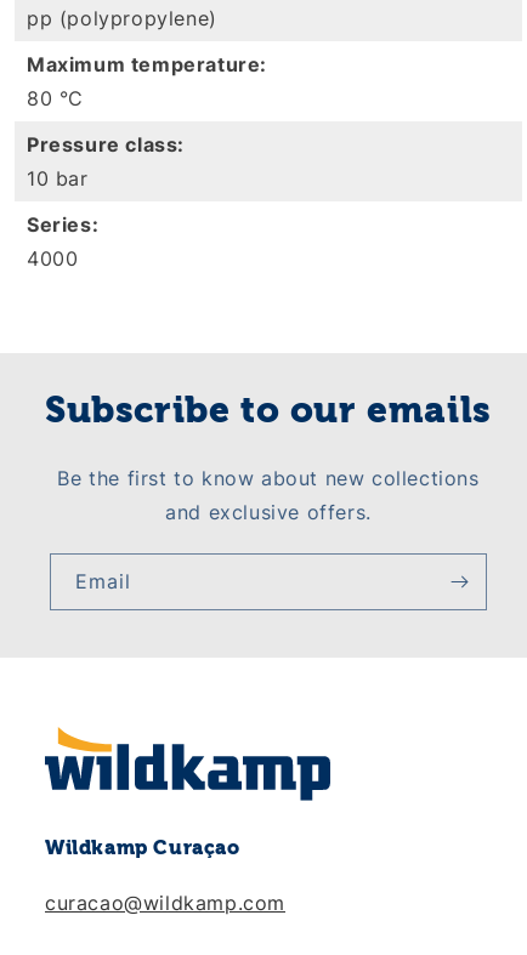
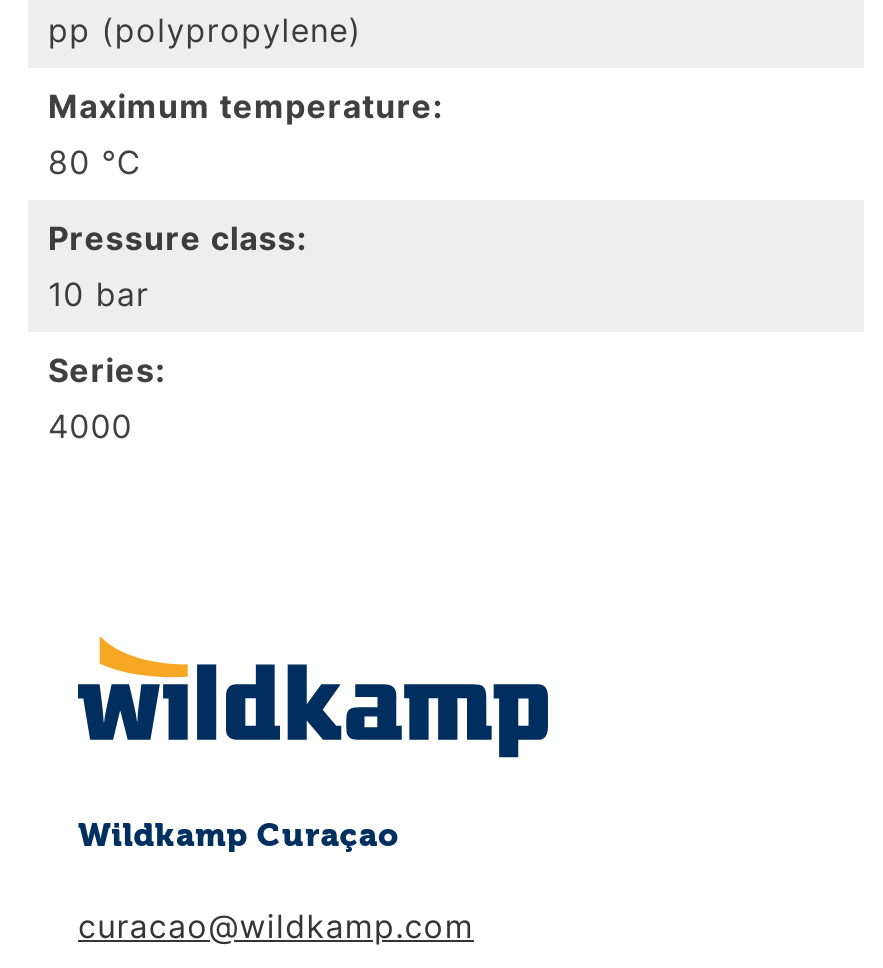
[45,394,492,593] Subscribe to our emails | Be the first to know about new collections | and exclusive offers. | Email -> none

